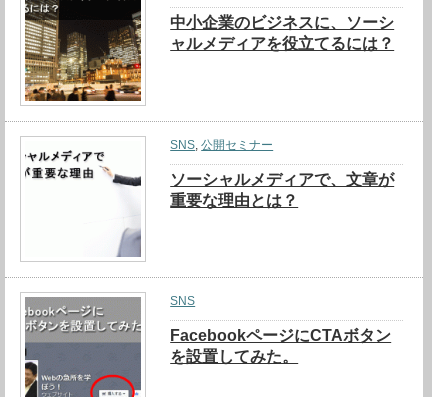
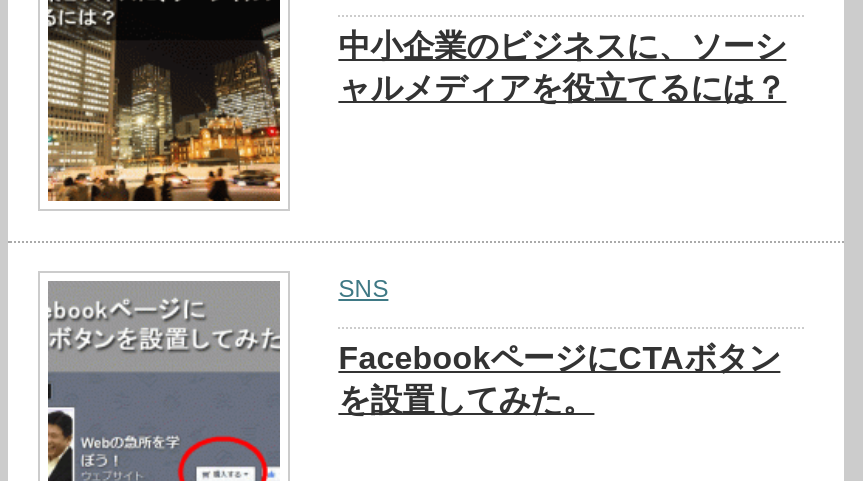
[25,138,394,257] [image] | SNS,公開セミナー | ソーシャルメディアで、文章が | 重要な理由とは？ -> none

